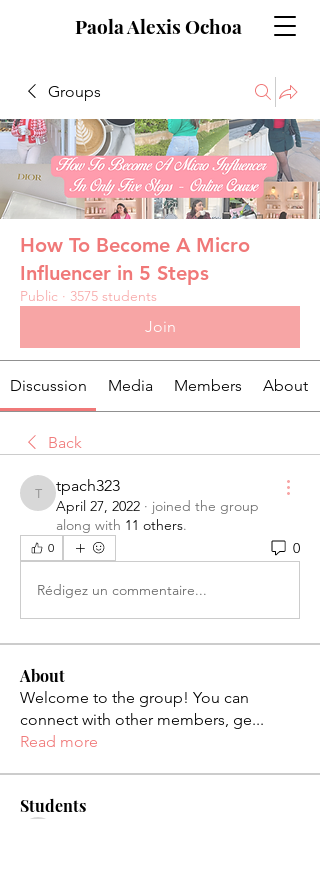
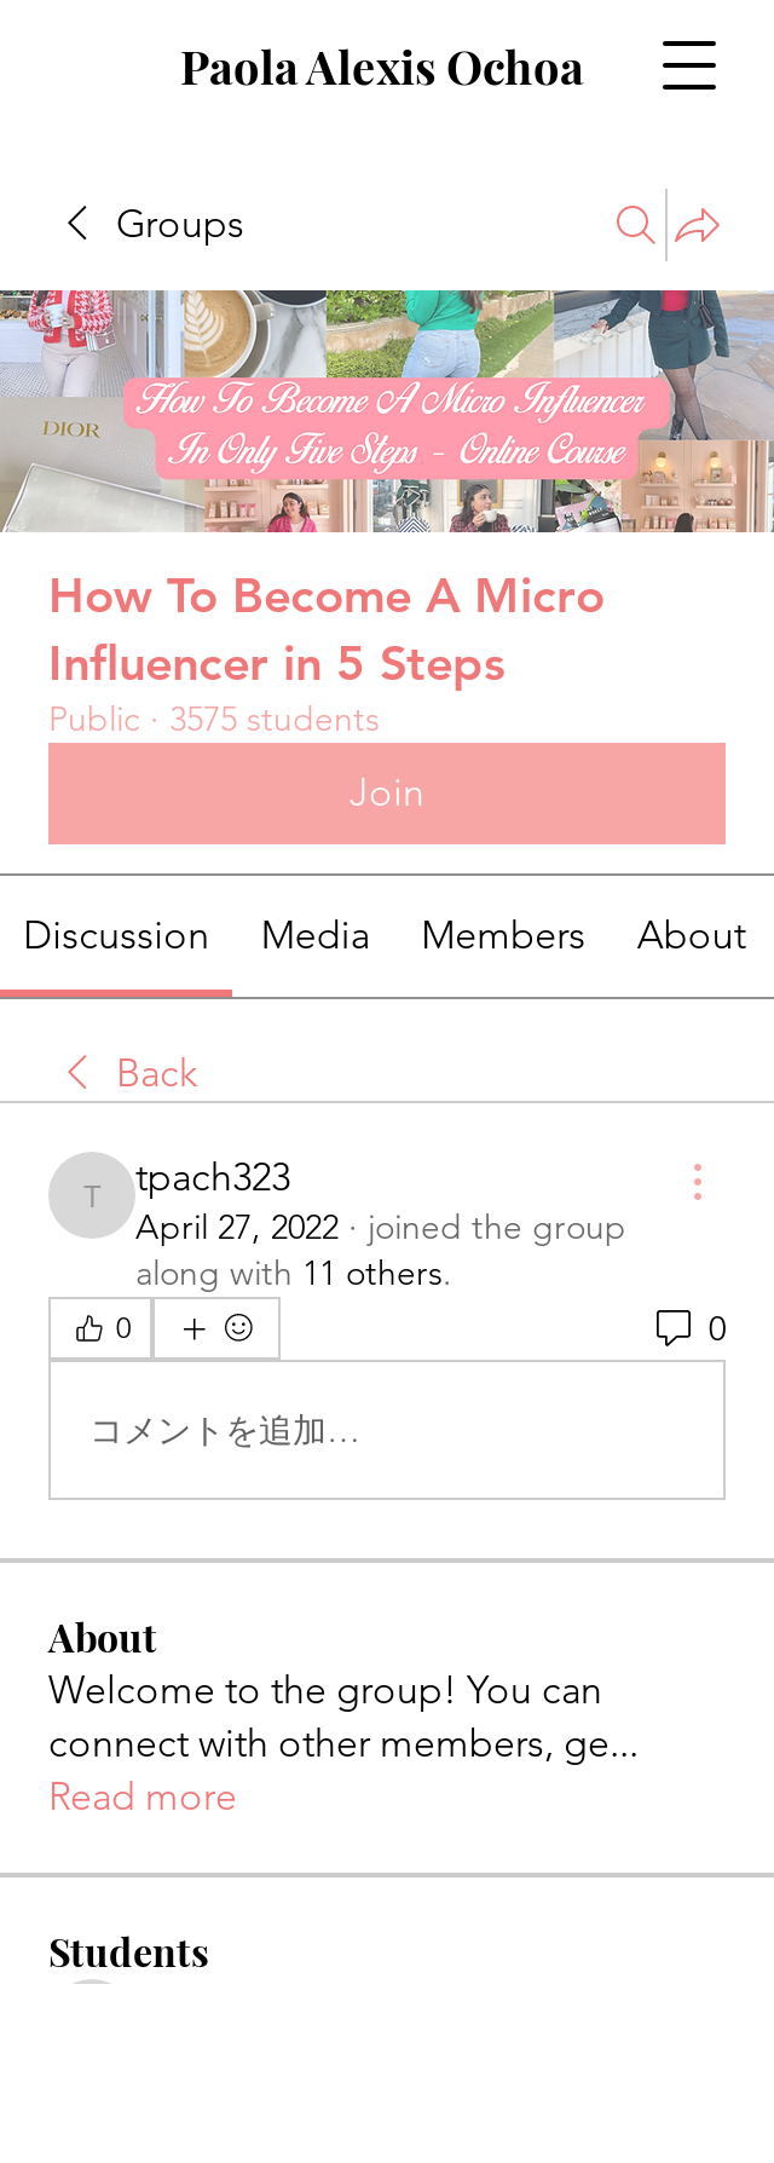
[37,580,207,598] Rédigez un commentaire... -> [89,1407,360,1450] コメントを追加…

